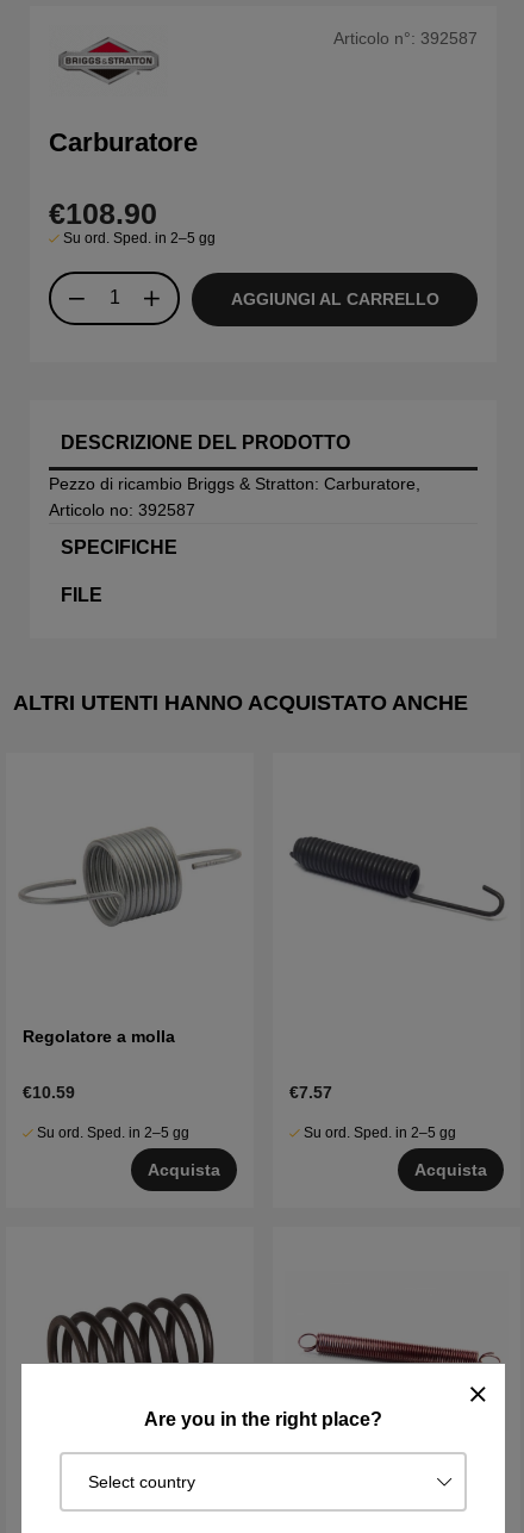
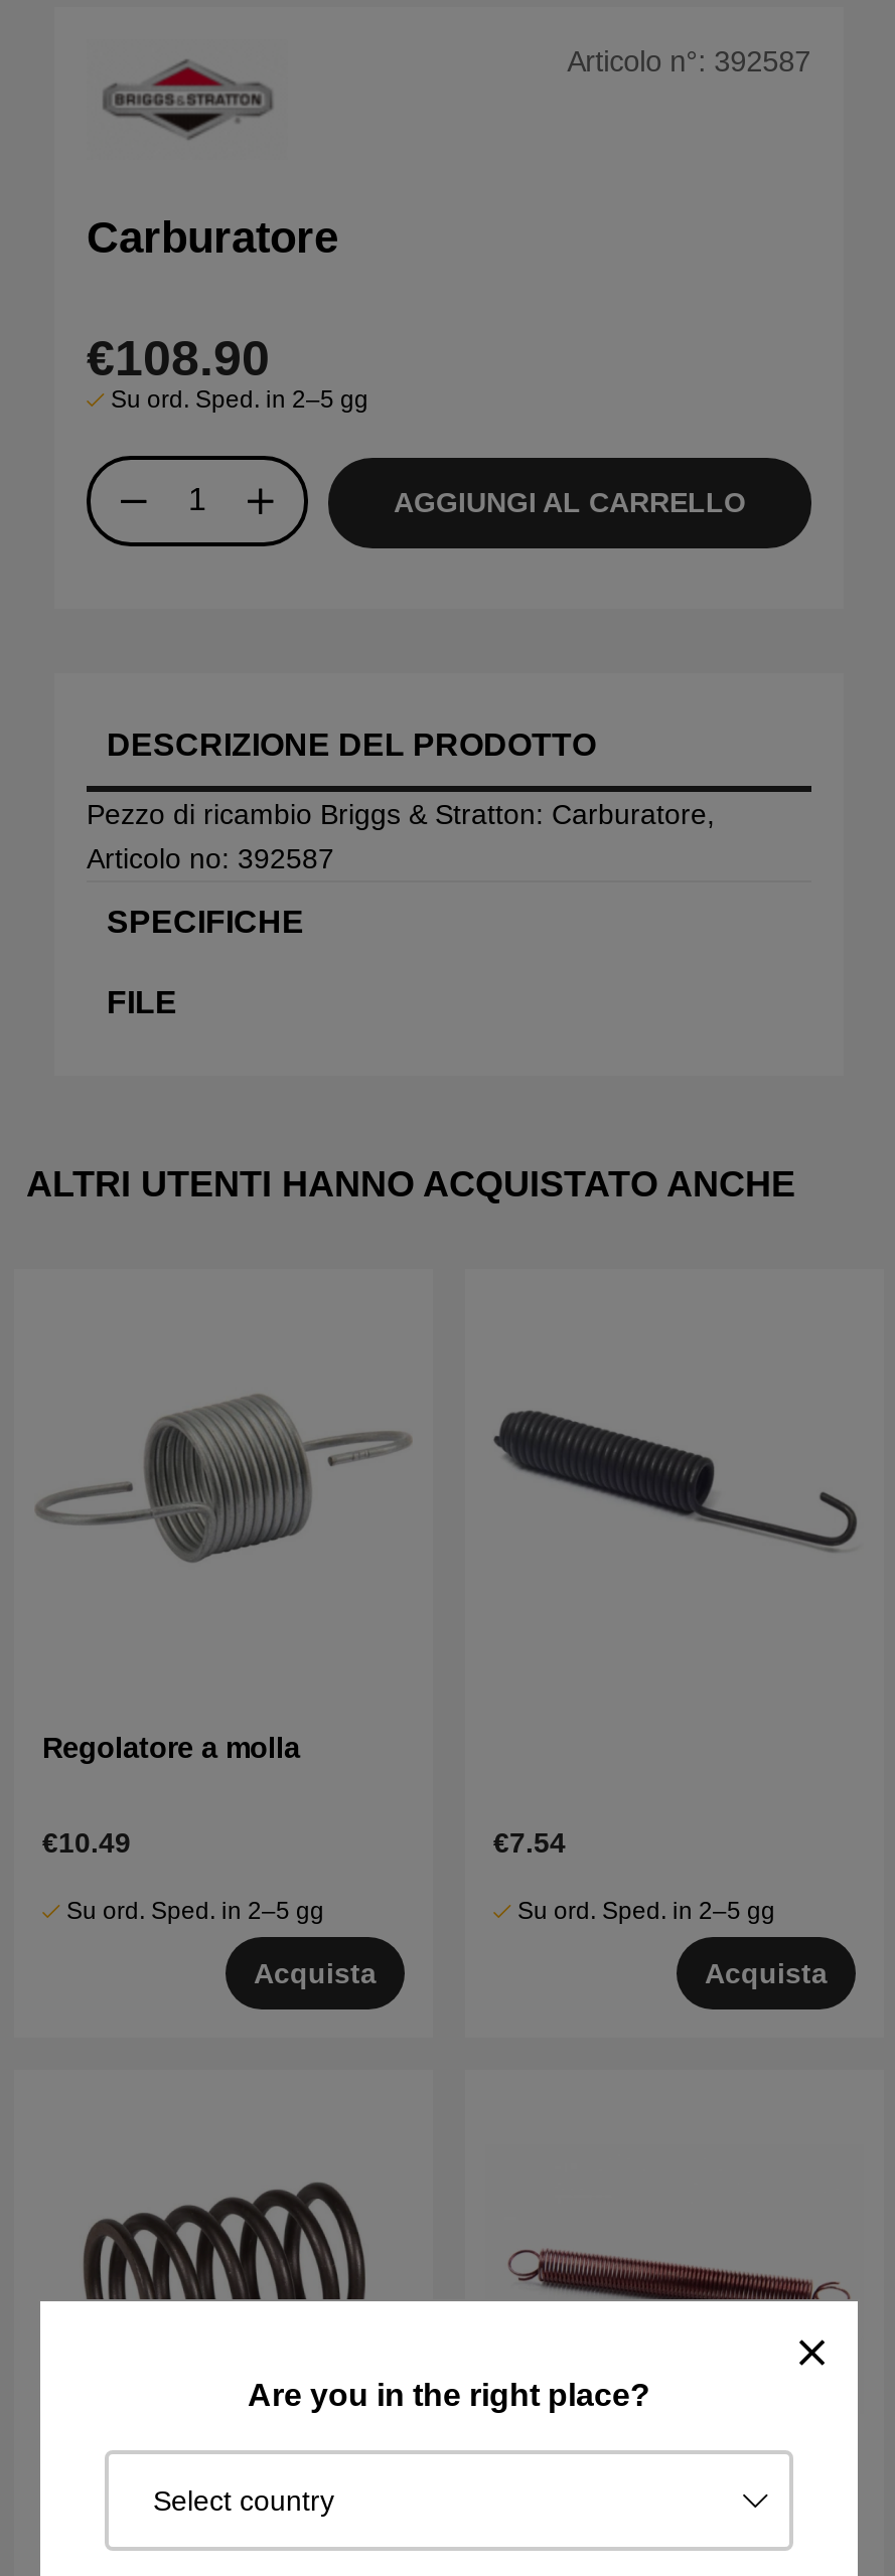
[23,1083,75,1102] €10.59 -> [42,1826,131,1859] €10.49
[289,1083,332,1102] €7.57 -> [493,1826,566,1859] €7.54

